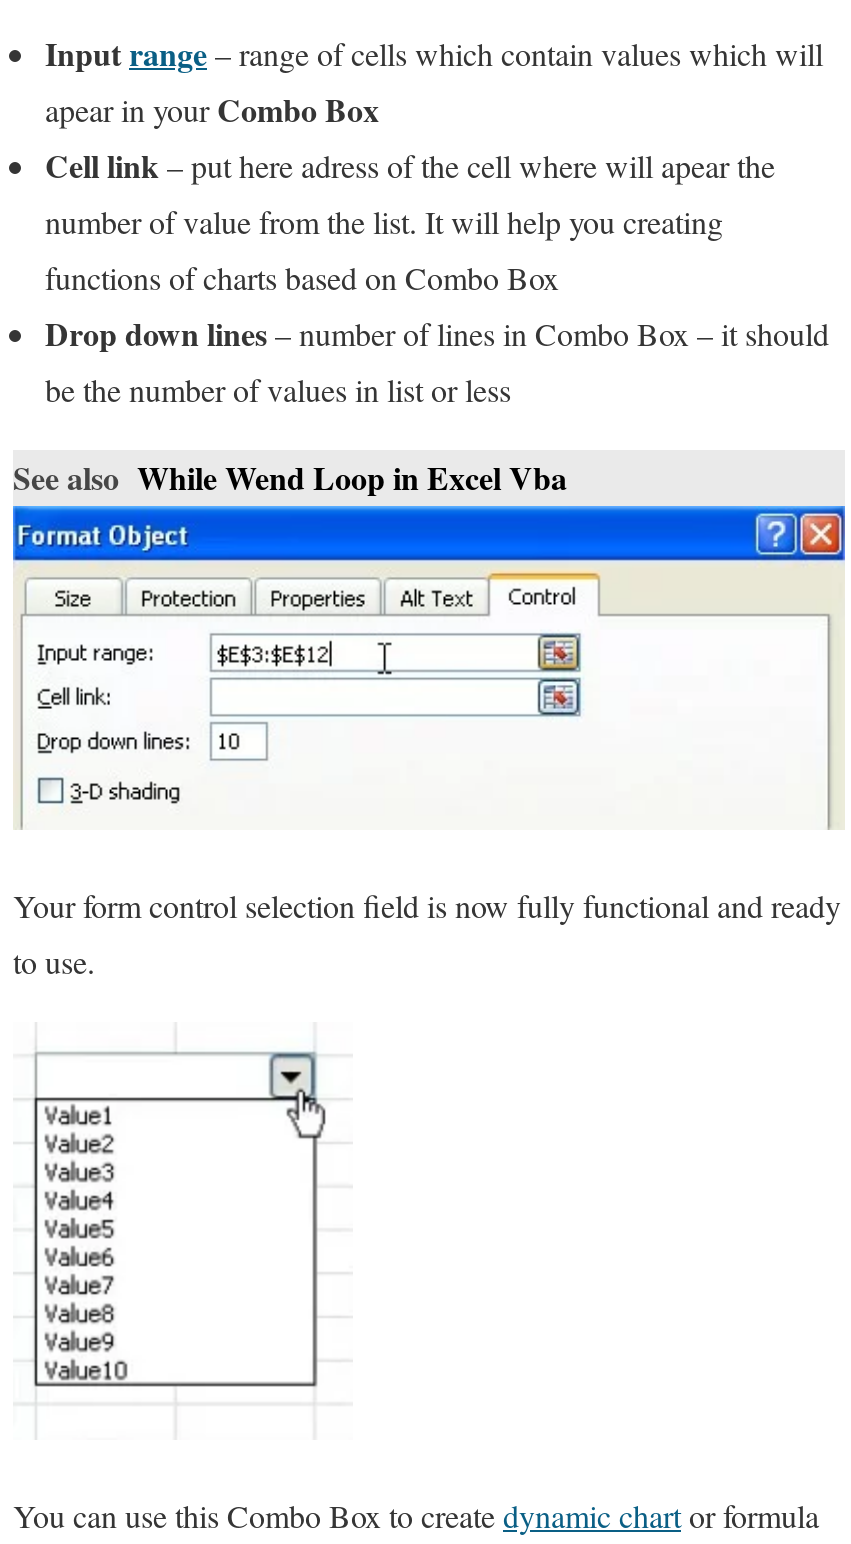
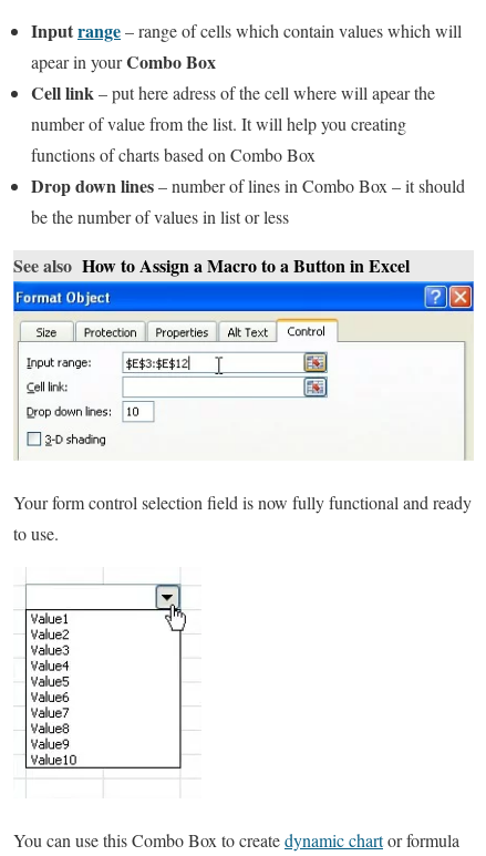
[13,454,567,500] See also While Wend Loop in Excel Vba -> [13,252,410,278] See also How to Assign a Macro to a Button in Excel

